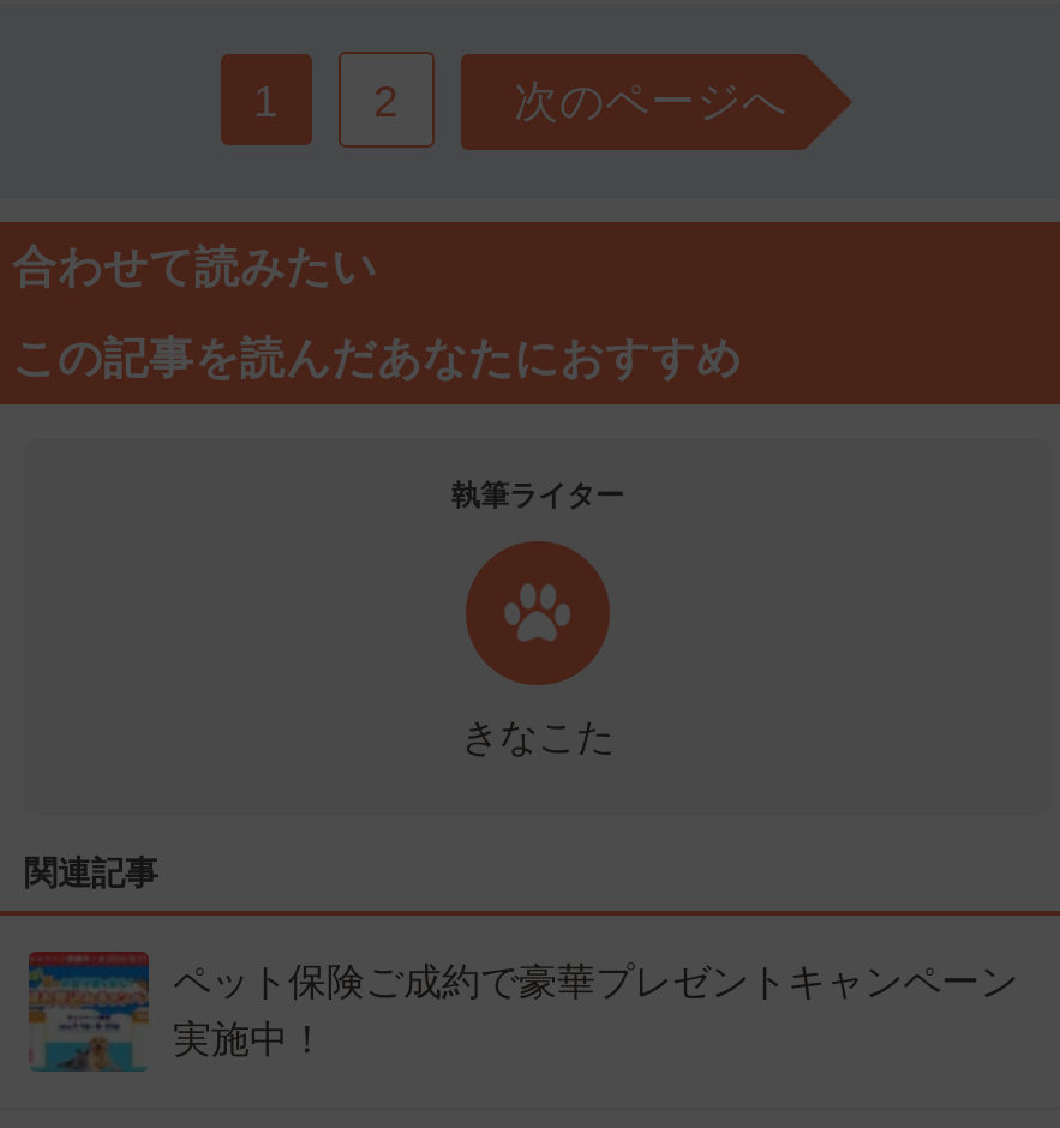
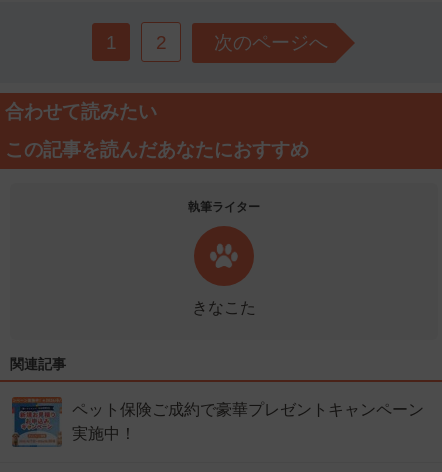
[26,952,151,1072] [image] -> [12,397,62,447] [image]

